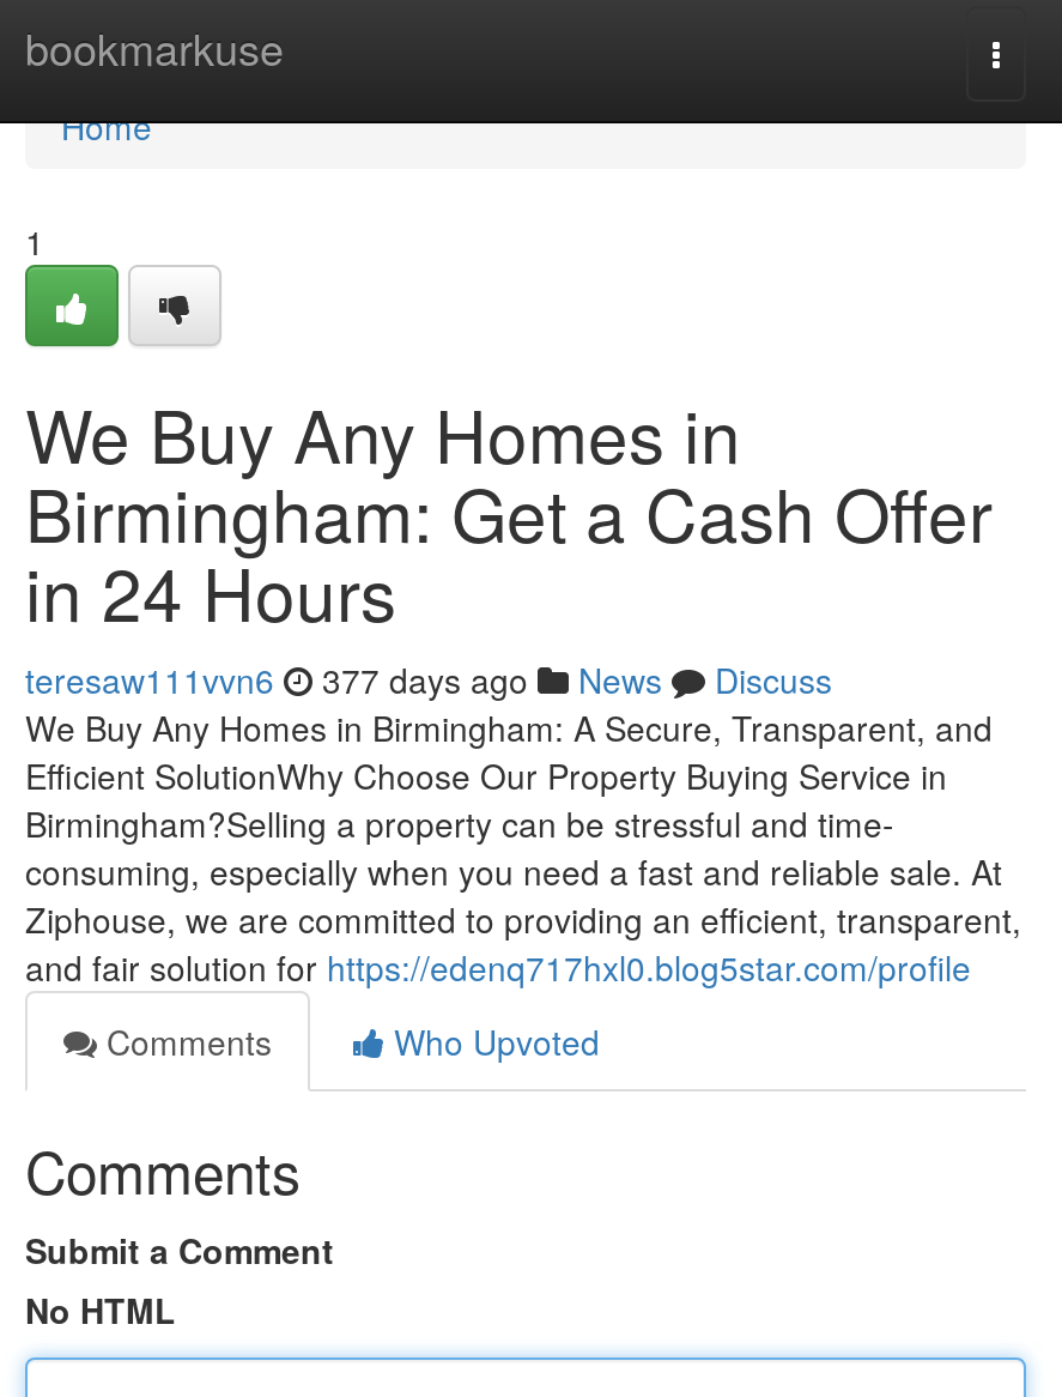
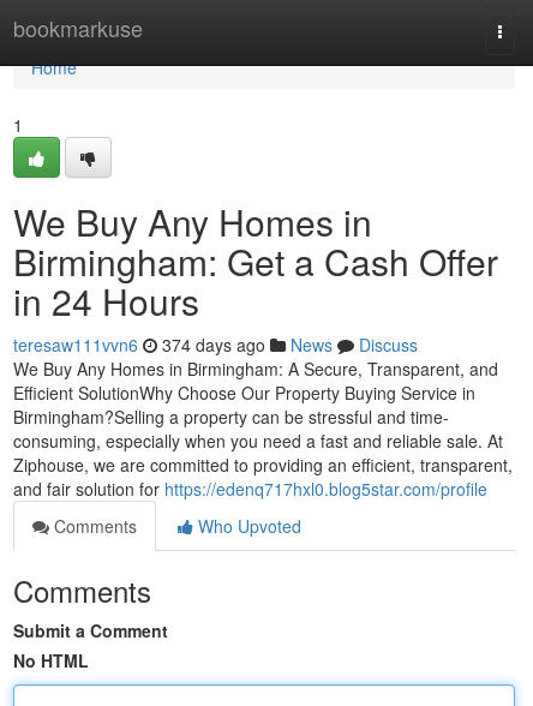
[25,655,832,703] teresaw111vvn6 377 days ago News Discuss -> [13,333,418,357] teresaw111vvn6 374 days ago News Discuss

